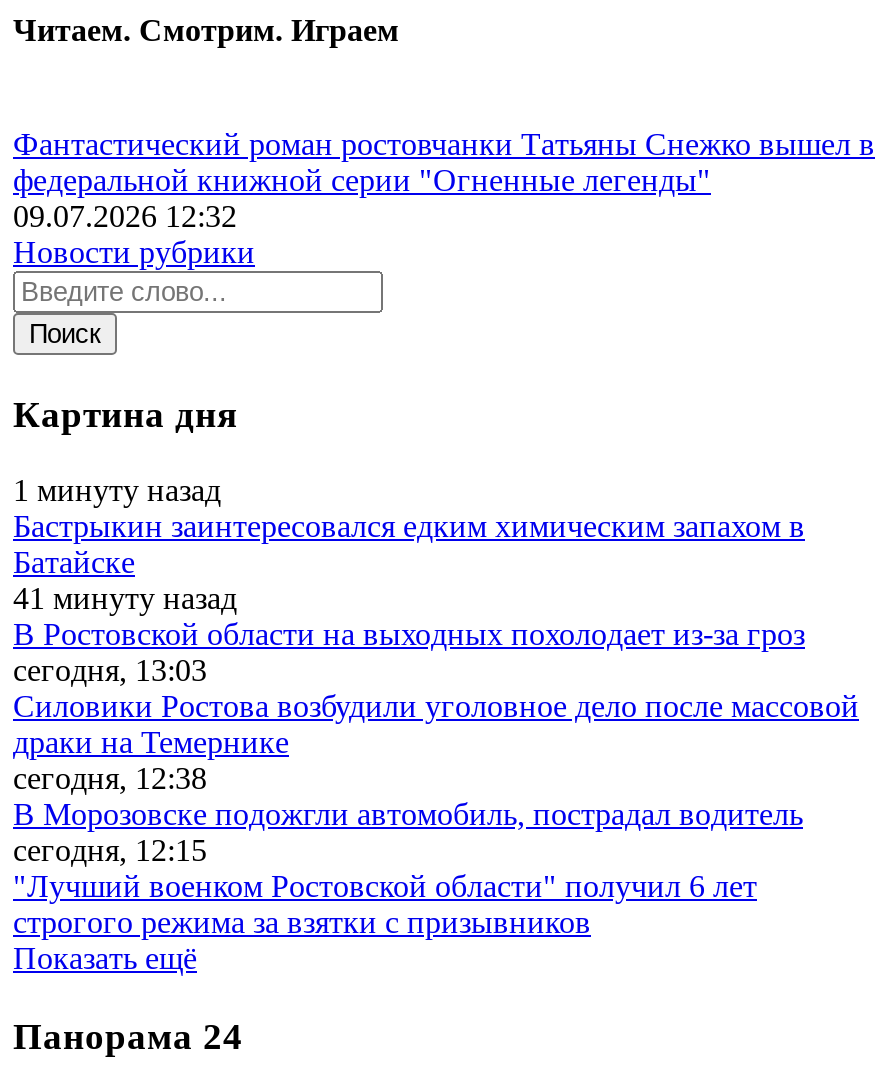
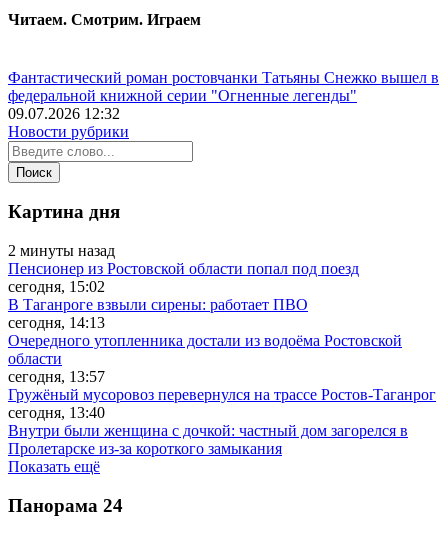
[13,474,859,940] 1 минуту назад | Бастрыкин заинтересовался едким химическим запахом в | Батайске | 41 минуту назад | В Ростовской области на выходных похолодает из-за гроз | сегодня, 13:03 | Силовики Ростова возбудили уголовное дело после массовой | драки на Темернике | сегодня, 12:38 | В Морозовске подожгли автомобиль, пострадал водитель | сегодня, 12:15 | "Лучший военком Ростовской области" получил 6 лет | строгого режима за взятки с призывников -> [8,242,436,457] 2 минуты назад | Пенсионер из Ростовской области попал под поезд | сегодня, 15:02 | В Таганроге взвыли сирены: работает ПВО | сегодня, 14:13 | Очередного утопленника достали из водоёма Ростовской | области | сегодня, 13:57 | Гружёный мусоровоз перевернулся на трассе Ростов-Таганрог | сегодня, 13:40 | Внутри были женщина с дочкой: частный дом загорелся в | Пролетарске из-за короткого замыкания

